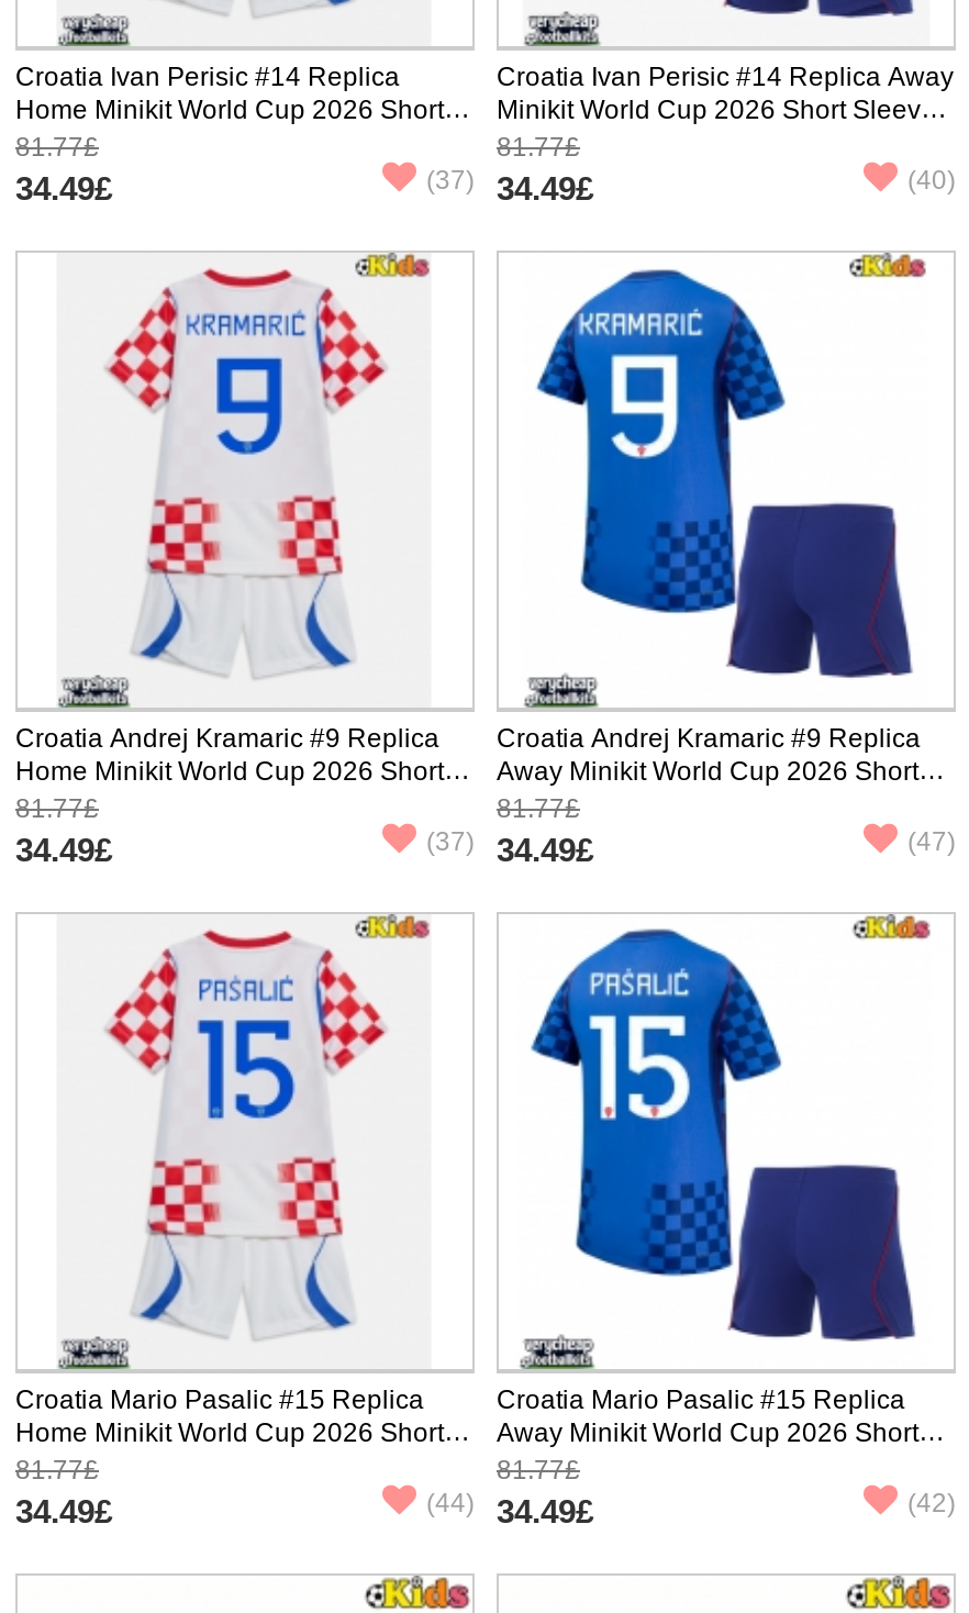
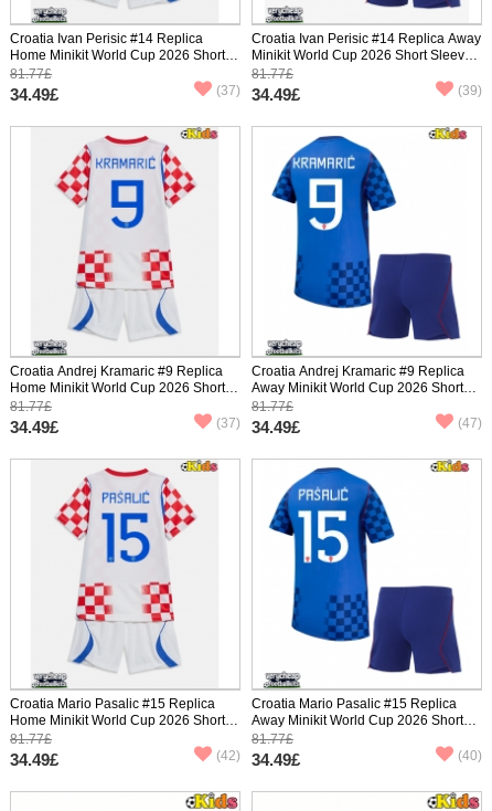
[907,164,956,194] (40) -> [458,82,482,98] (39)
[426,1487,593,1528] (44) 34.49£ -> [216,747,300,768] (42) 34.49£
[907,1487,956,1517] (42) -> [458,747,482,763] (40)

